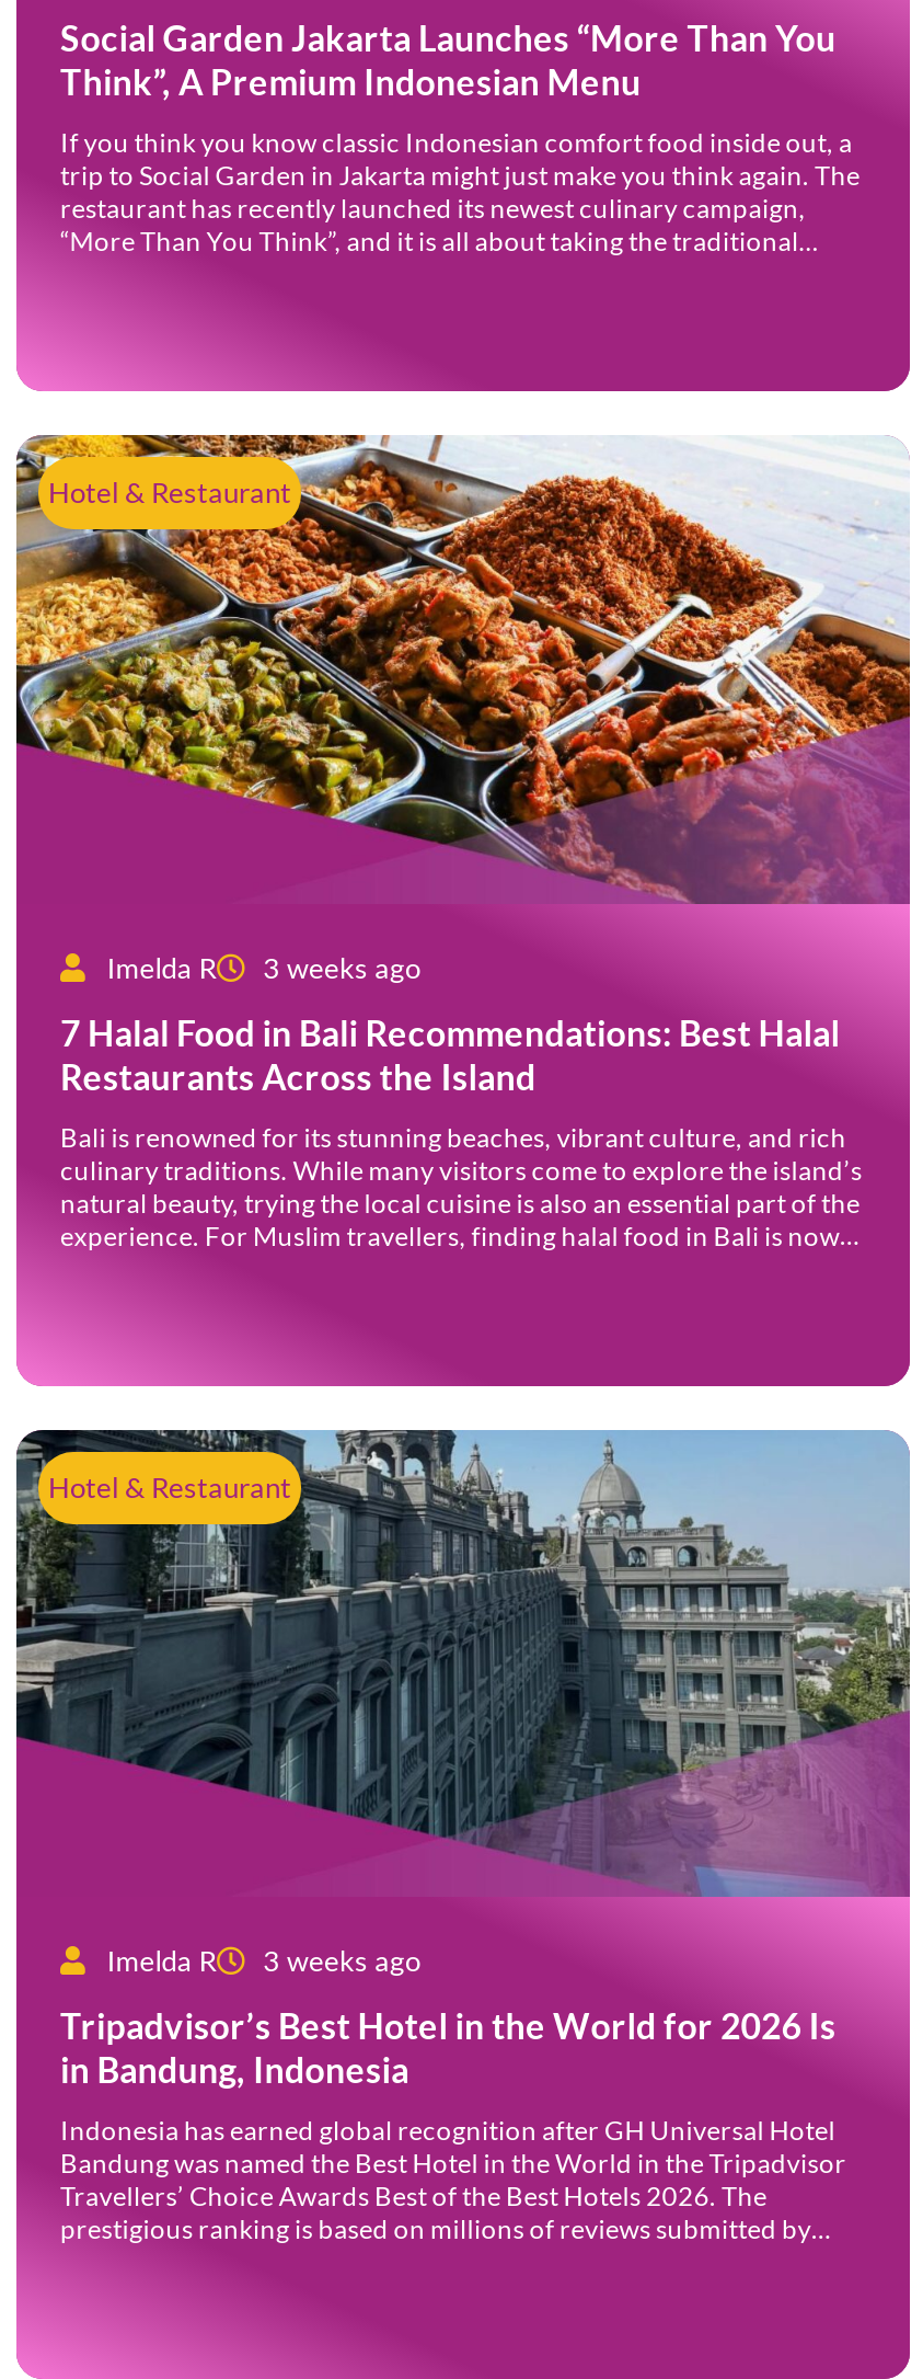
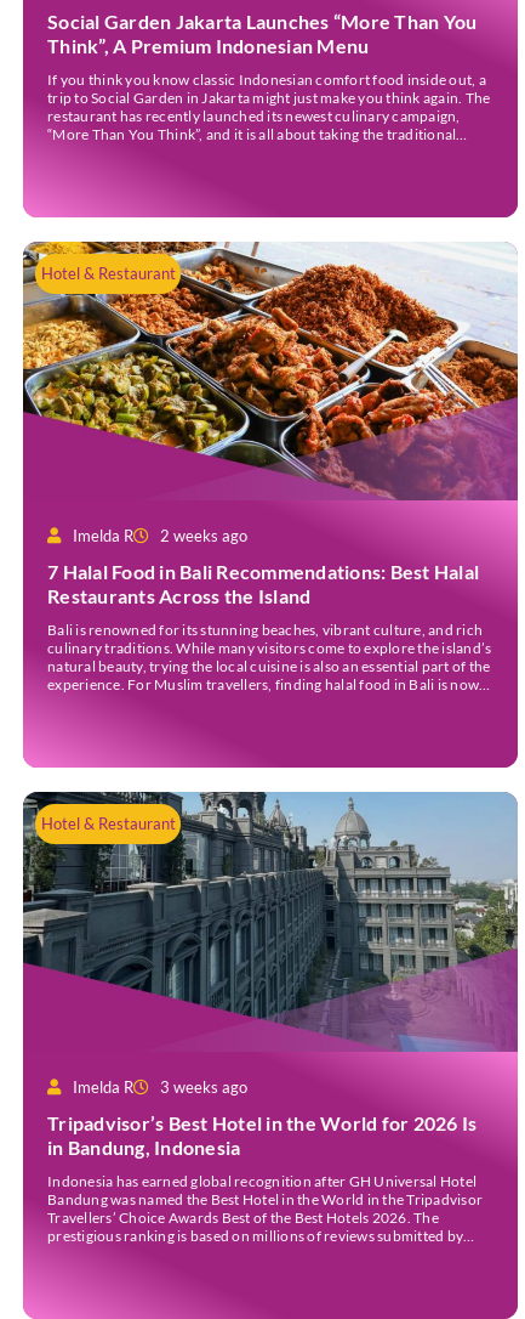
[107,949,420,984] Imelda R 3 weeks ago -> [73,527,247,546] Imelda R 2 weeks ago

